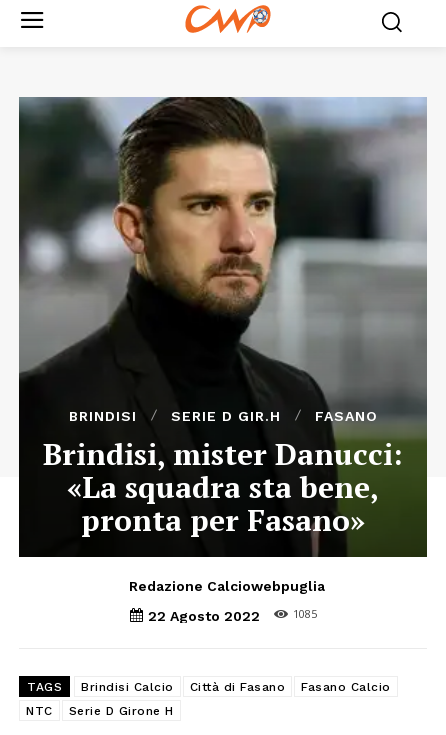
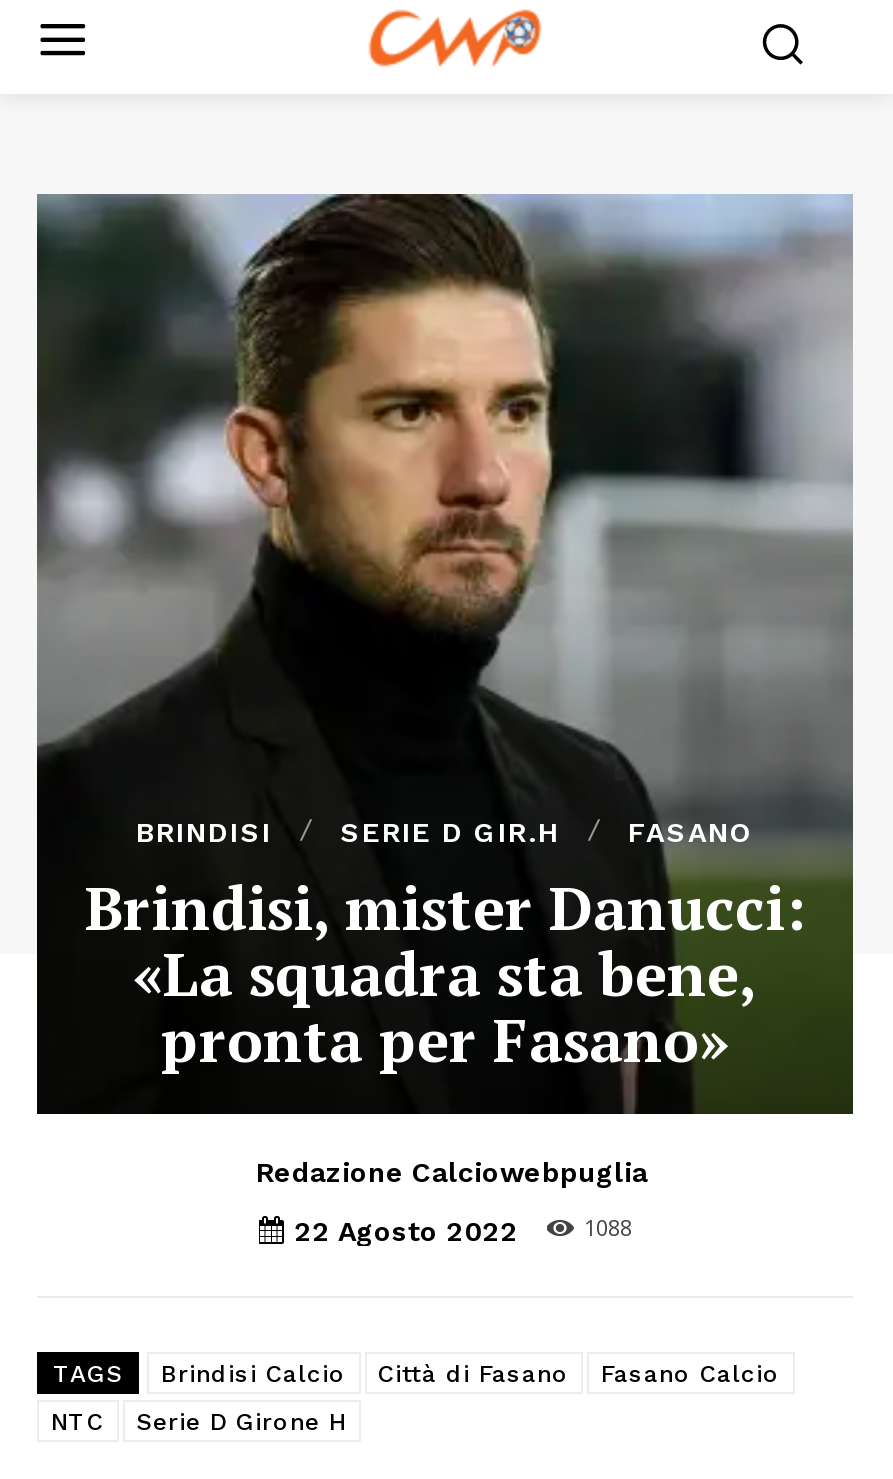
[292,606,316,621] 1085 -> [584,1213,632,1243] 1088

